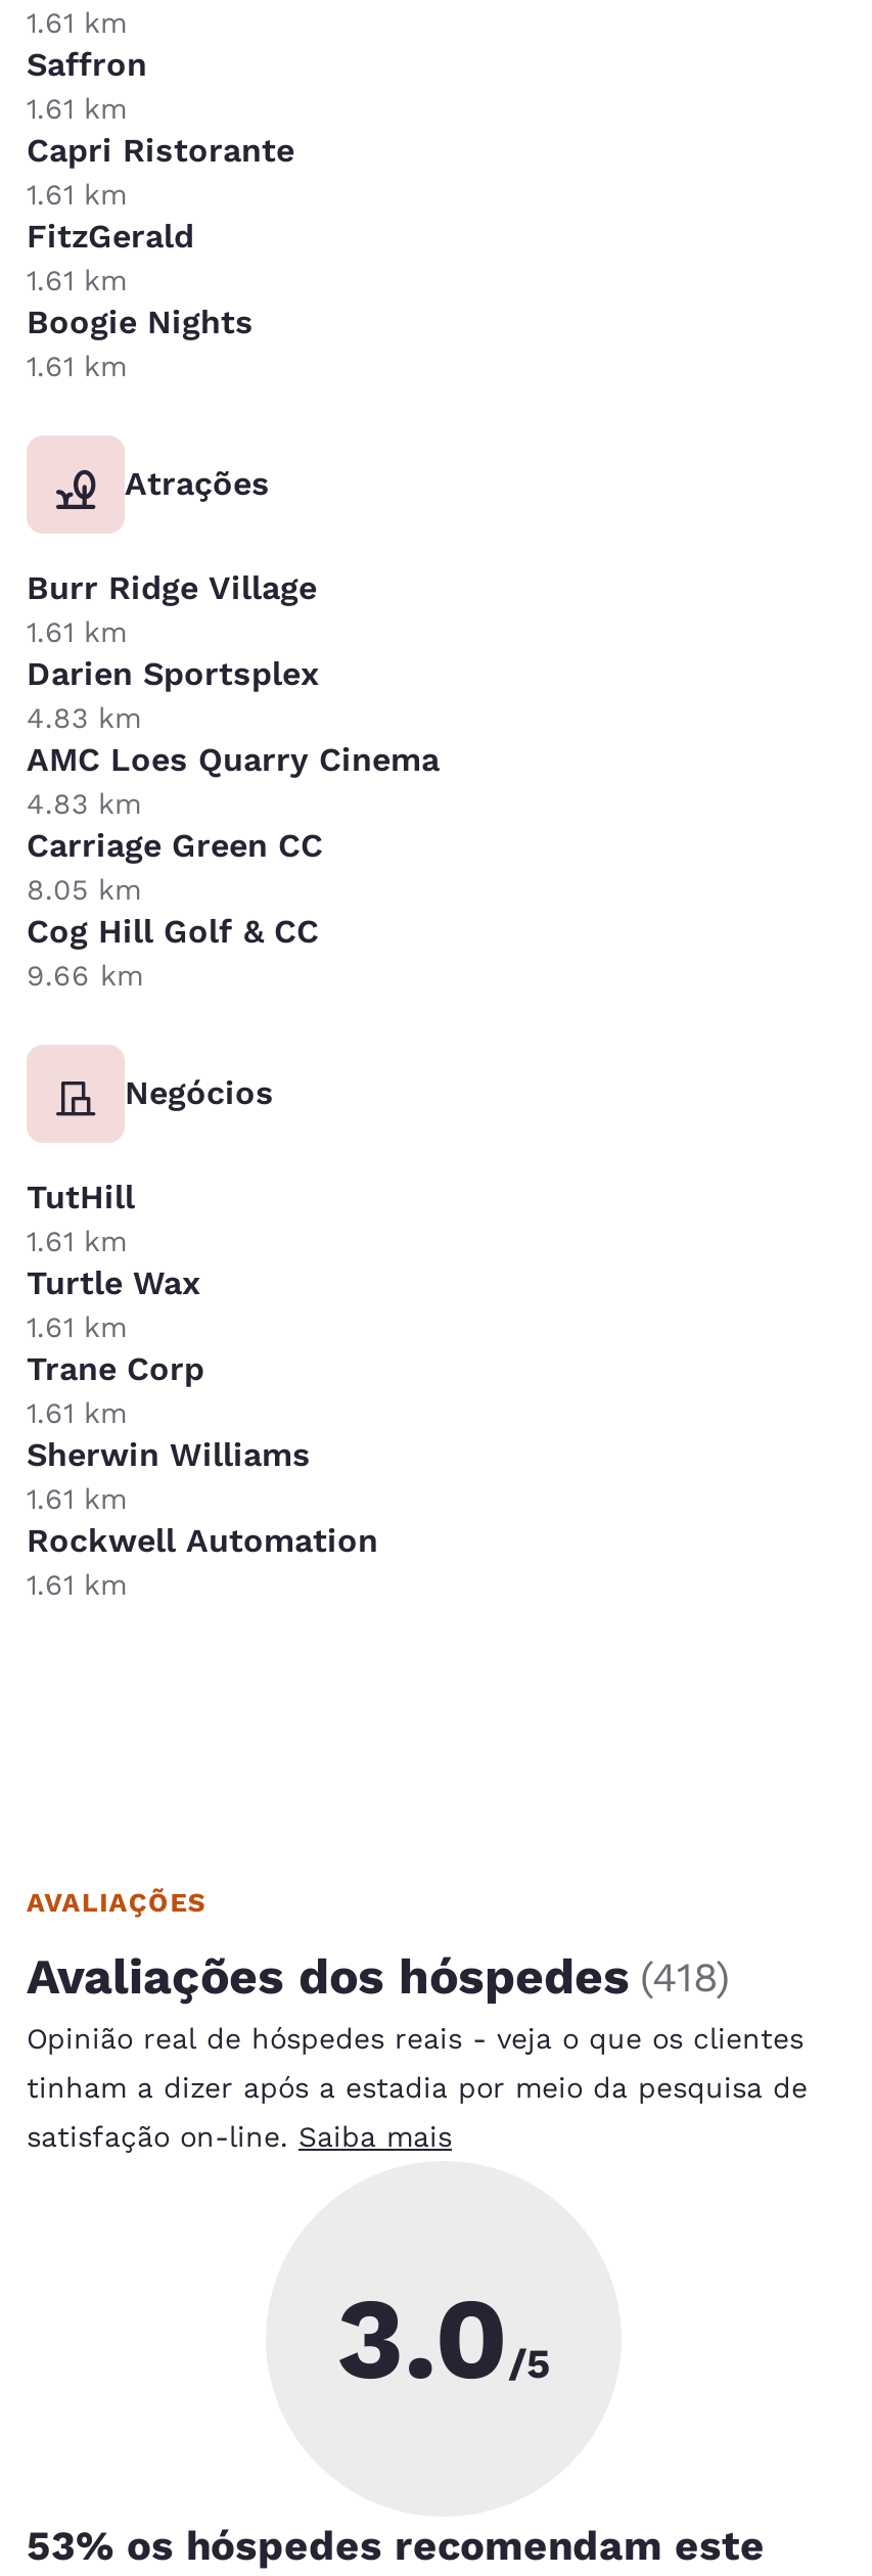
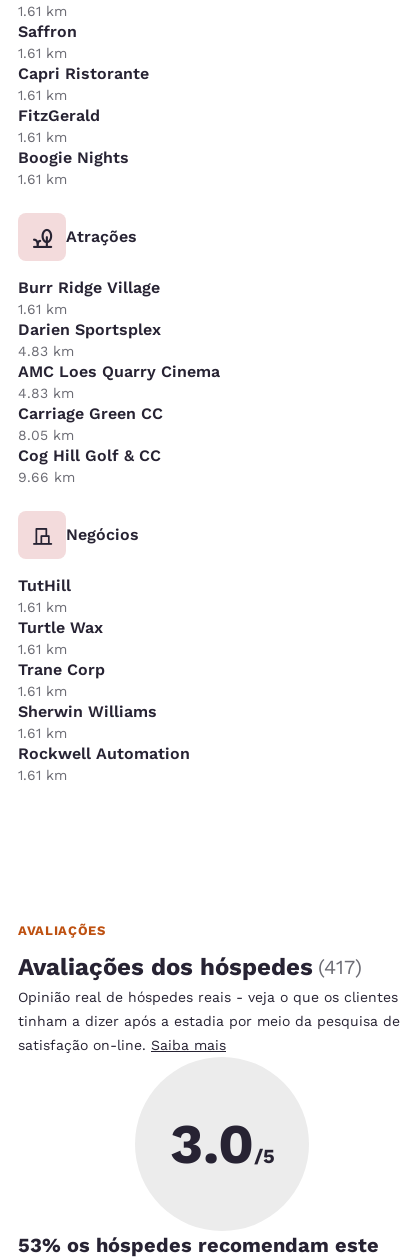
[27,1948,730,2005] Avaliações dos hóspedes (418) -> [18,953,362,981] Avaliações dos hóspedes (417)

